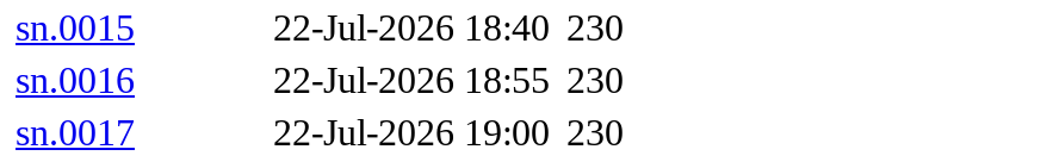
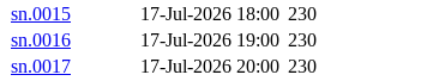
[273,8,624,49] 22-Jul-2026 18:40 230 -> [140,4,317,24] 17-Jul-2026 18:00 230
[273,61,624,101] 22-Jul-2026 18:55 230 -> [140,30,317,51] 17-Jul-2026 19:00 230
[273,113,624,153] 22-Jul-2026 19:00 230 -> [140,56,317,77] 17-Jul-2026 20:00 230

